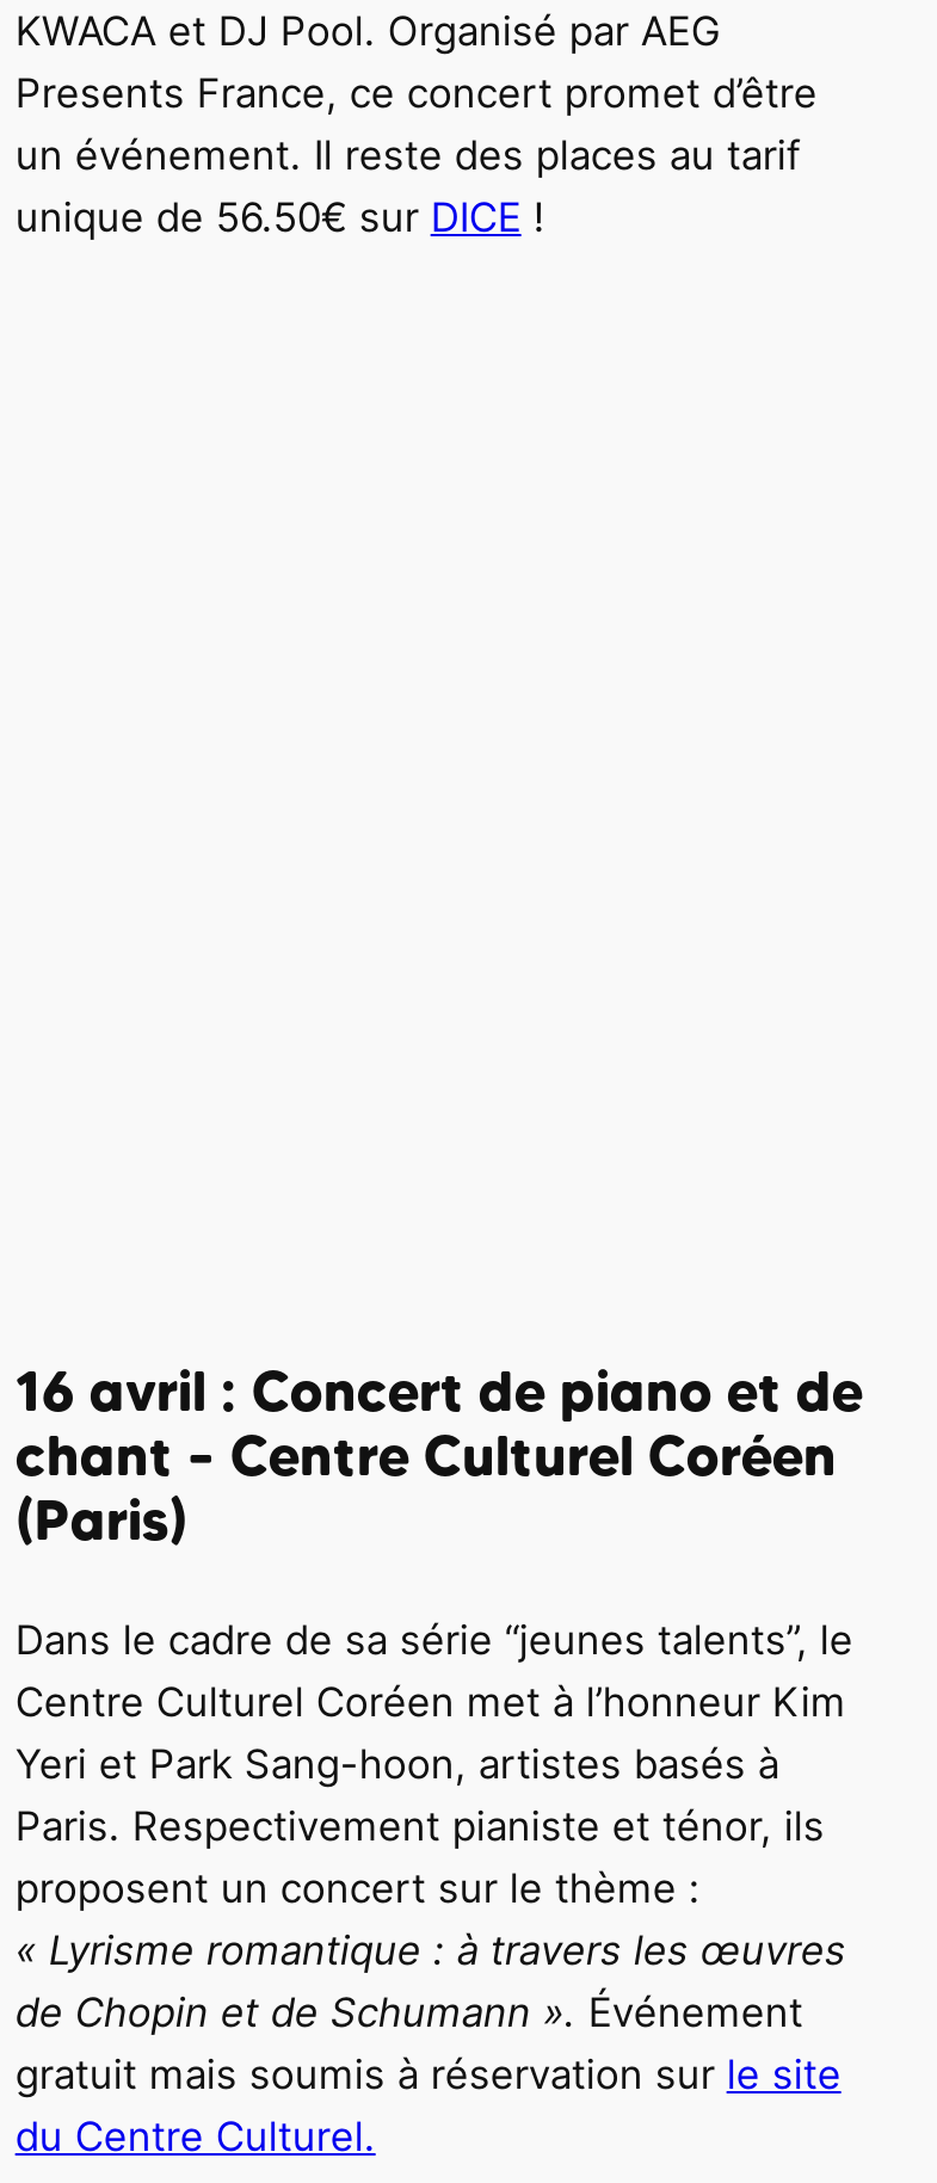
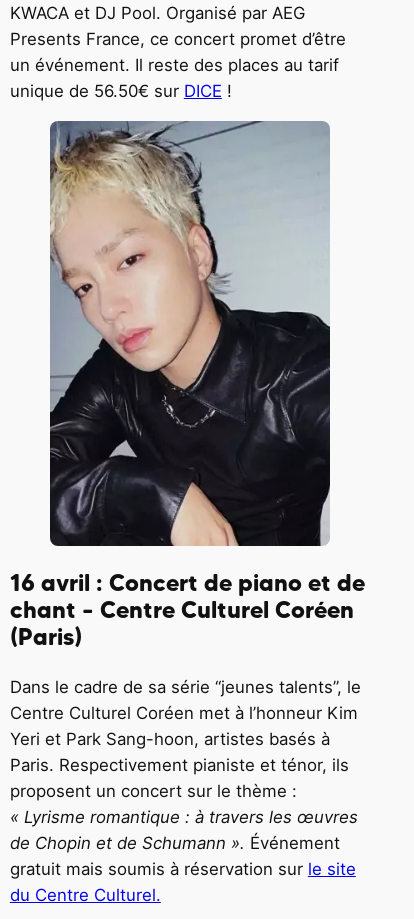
none -> [49,120,331,547] [image]

